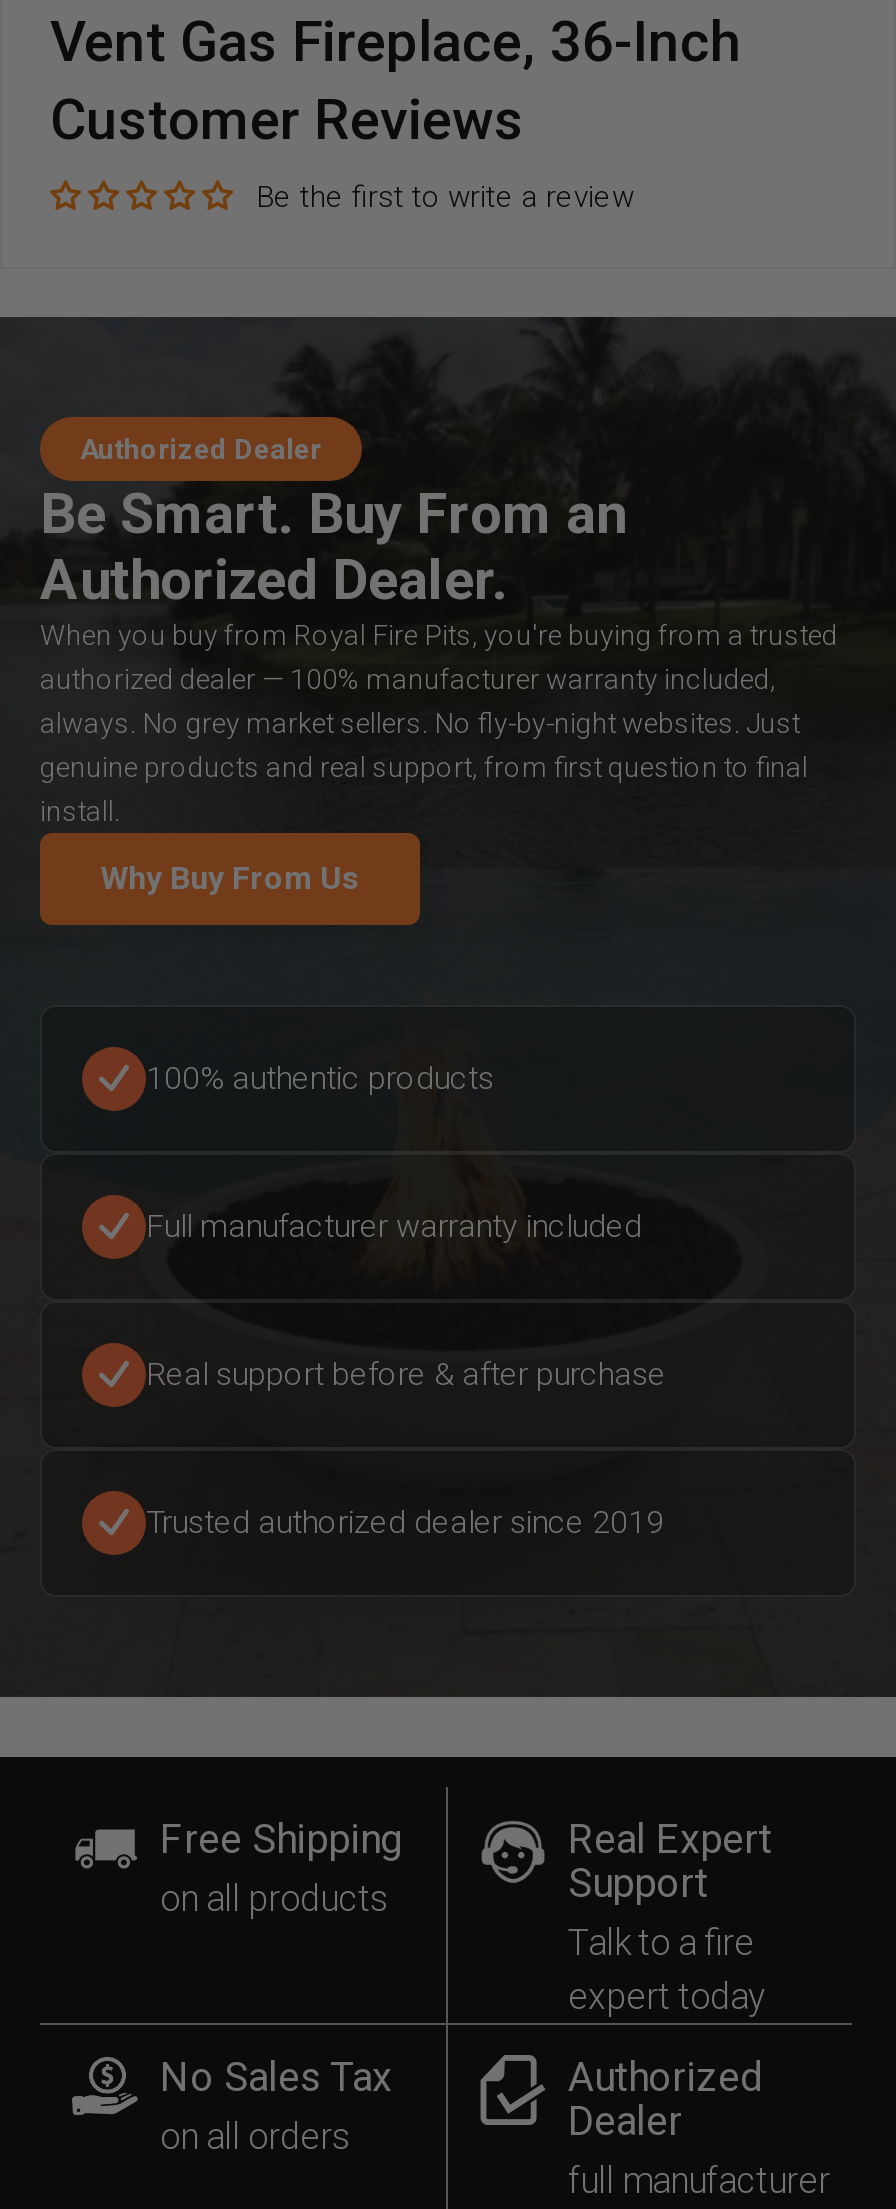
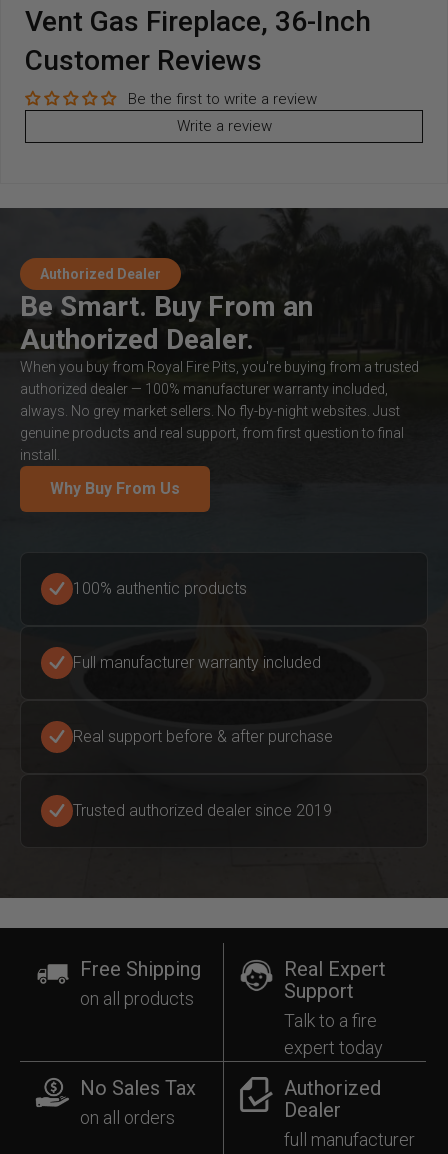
none -> [176,117,271,135] Write a review

